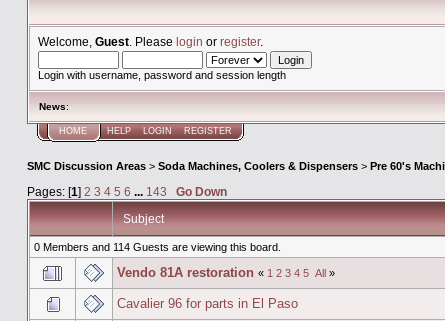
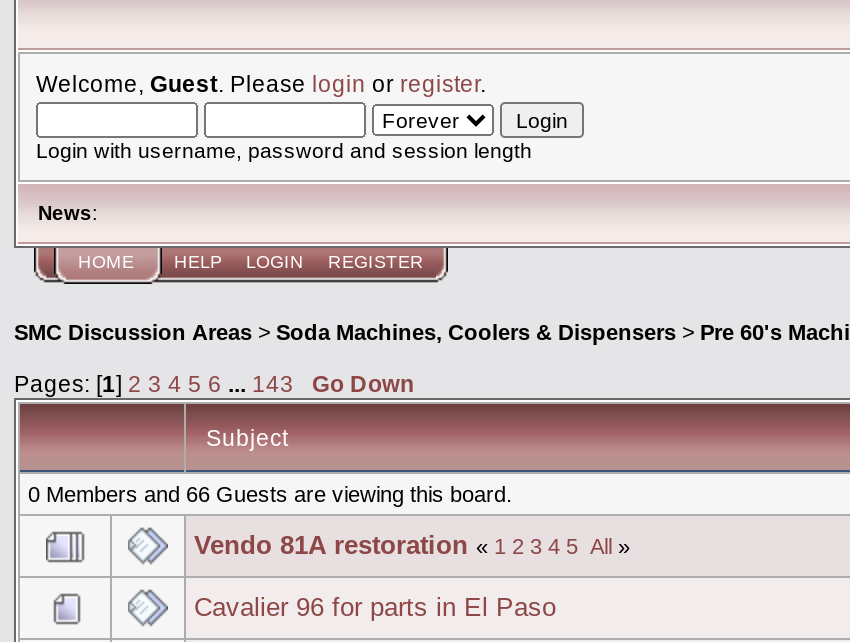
[34,241,281,253] 0 Members and 114 Guests are viewing this board. -> [28,481,512,505] 0 Members and 66 Guests are viewing this board.

